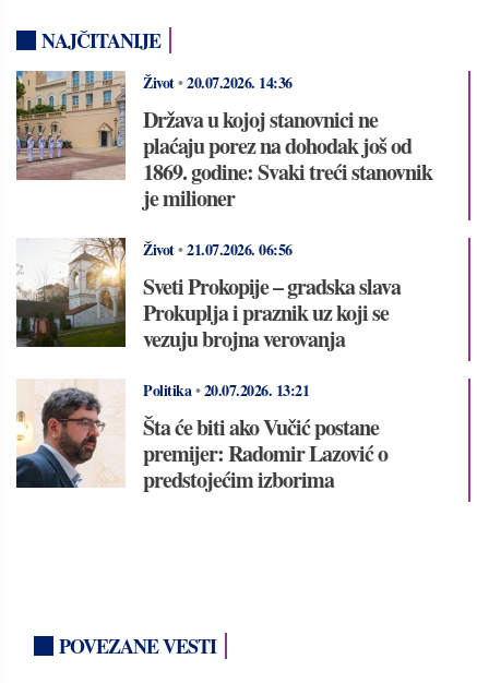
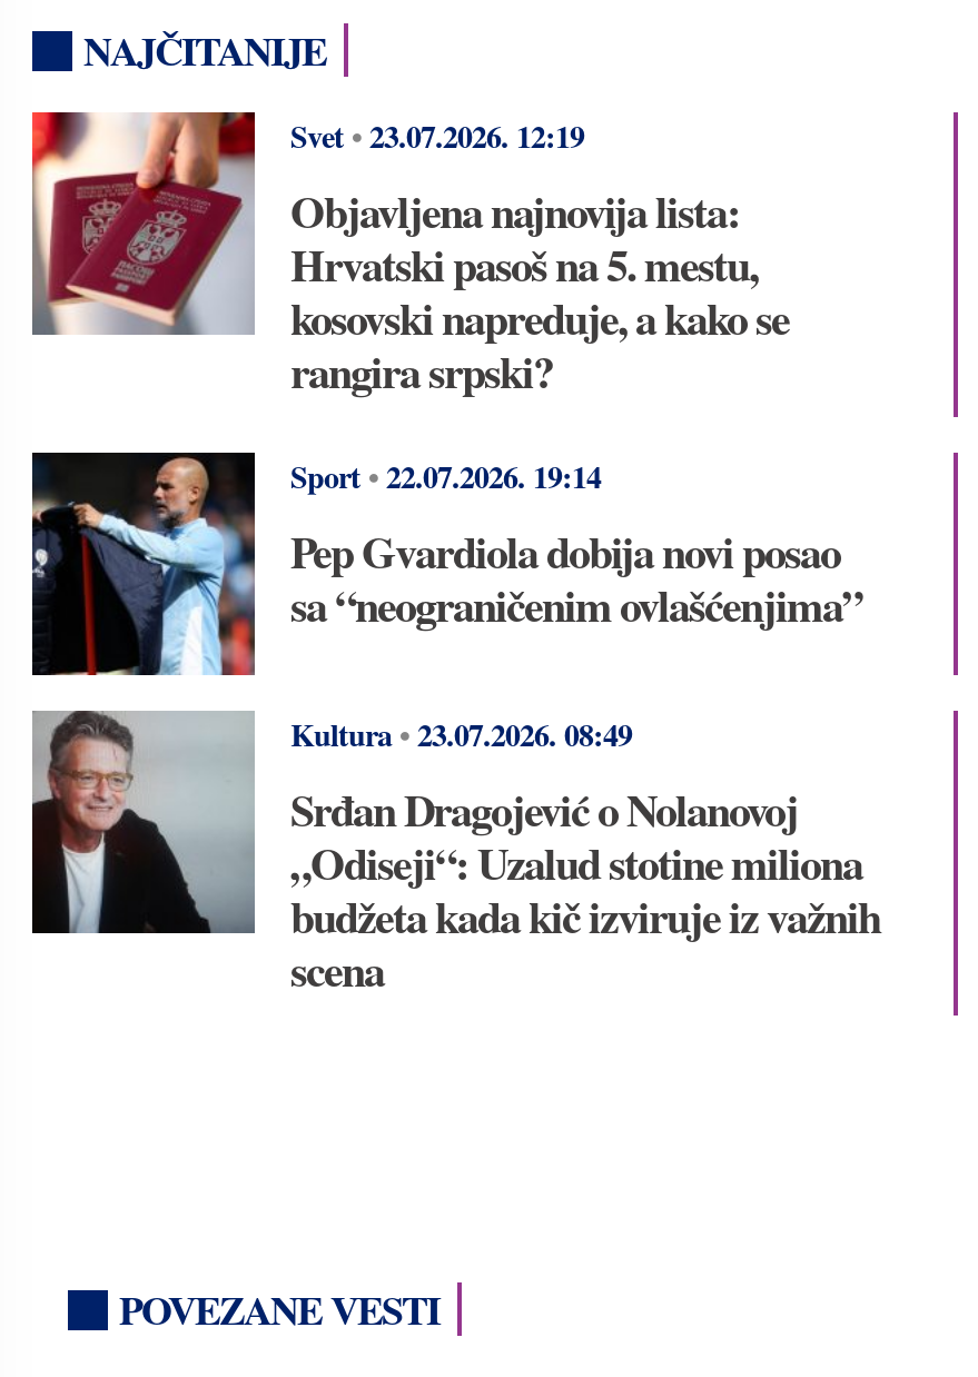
[15,70,432,214] [image] | Život •20.07.2026. 14:36 | Država u kojoj stanovnici ne | plaćaju porez na dohodak još od | 1869. godine: Svaki treći stanovnik | je milioner -> [30,110,789,404] [image] | Svet •23.07.2026. 12:19 | Objavljena najnovija lista: | Hrvatski pasoš na 5. mestu, | kosovski napreduje, a kako se | rangira srpski?
[15,237,401,355] [image] | Život • 21.07.2026. 06:56 | Sveti Prokopije – gradska slava | Prokuplja i praznik uz koji se | vezuju brojna verovanja -> [30,450,862,677] [image] | Sport •22.07.2026. 19:14 | Pep Gvardiola dobija novi posao | sa “neograničenim ovlašćenjima”
[15,364,387,496] [image] | Politika • 20.07.2026. 13:21 | Šta će biti ako Vučić postane | premijer: Radomir Lazović o | predstojećim izborima -> [30,709,880,1003] [image] | Kultura •23.07.2026. 08:49 | Srđan Dragojević o Nolanovoj | „Odiseji“: Uzalud stotine miliona | budžeta kada kič izviruje iz važnih | scena

